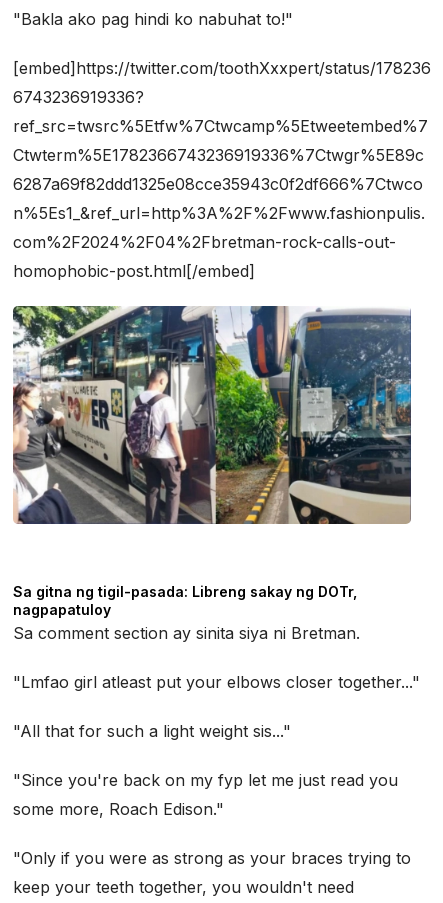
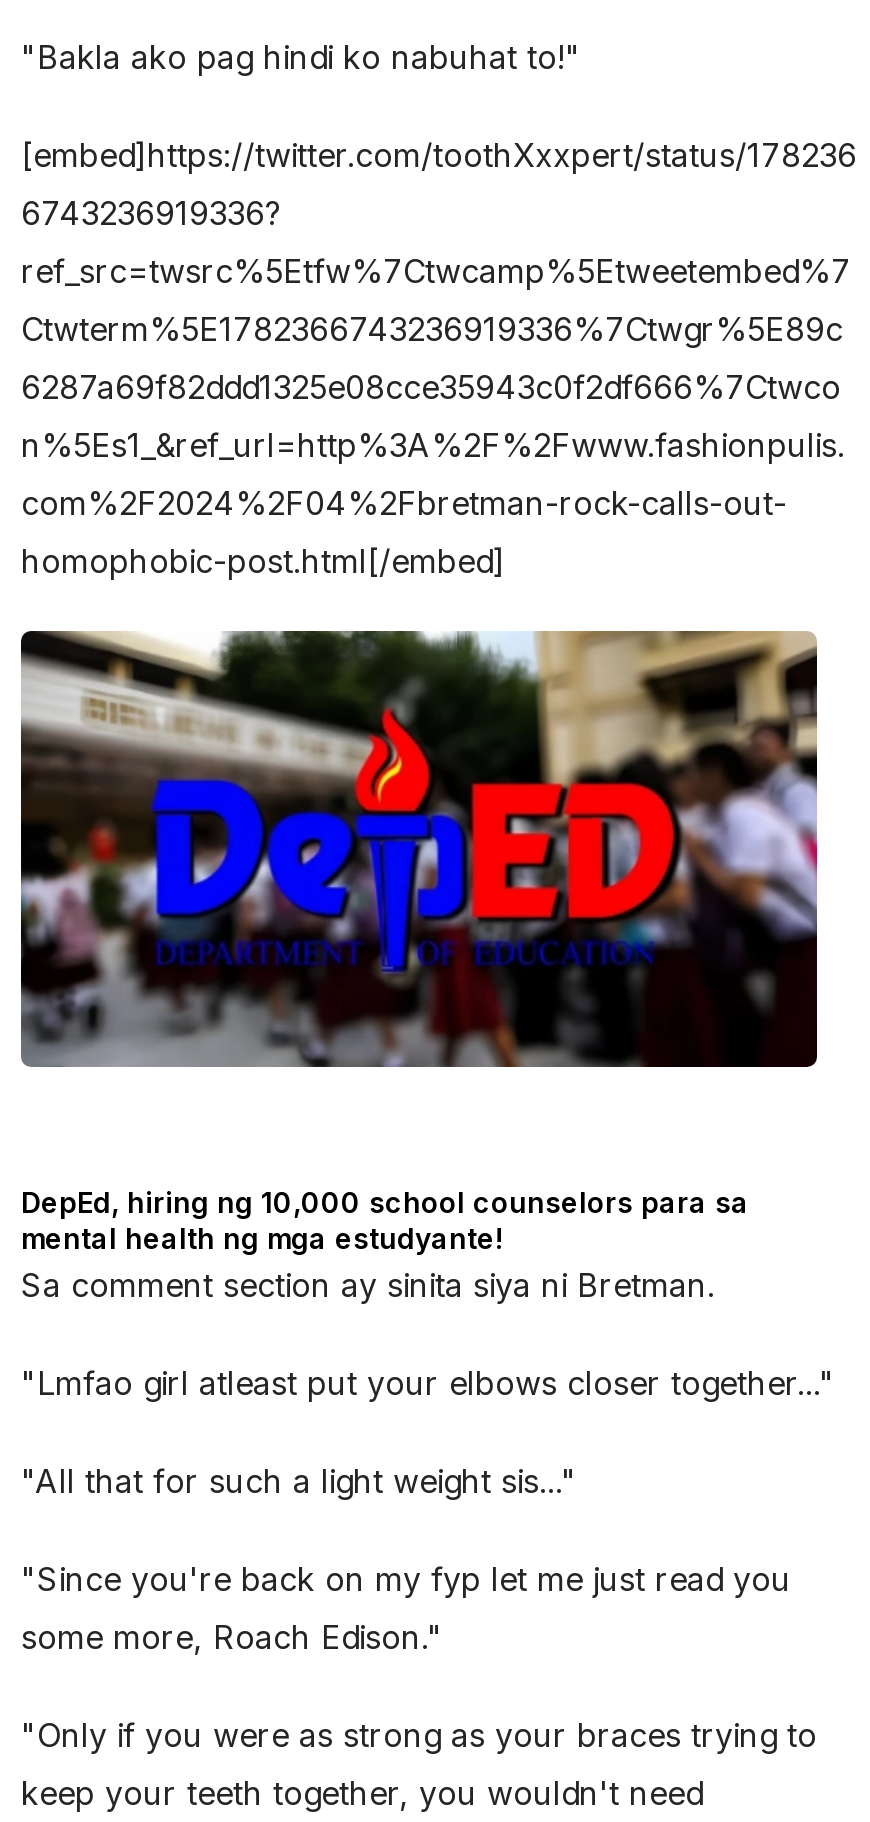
[12,305,412,525] [image] -> [19,629,819,1067] [image]
[13,583,357,618] Sa gitna ng tigil-pasada: Libreng sakay ng DOTr, | nagpapatuloy -> [21,1184,749,1254] DepEd, hiring ng 10,000 school counselors para sa | mental health ng mga estudyante!

